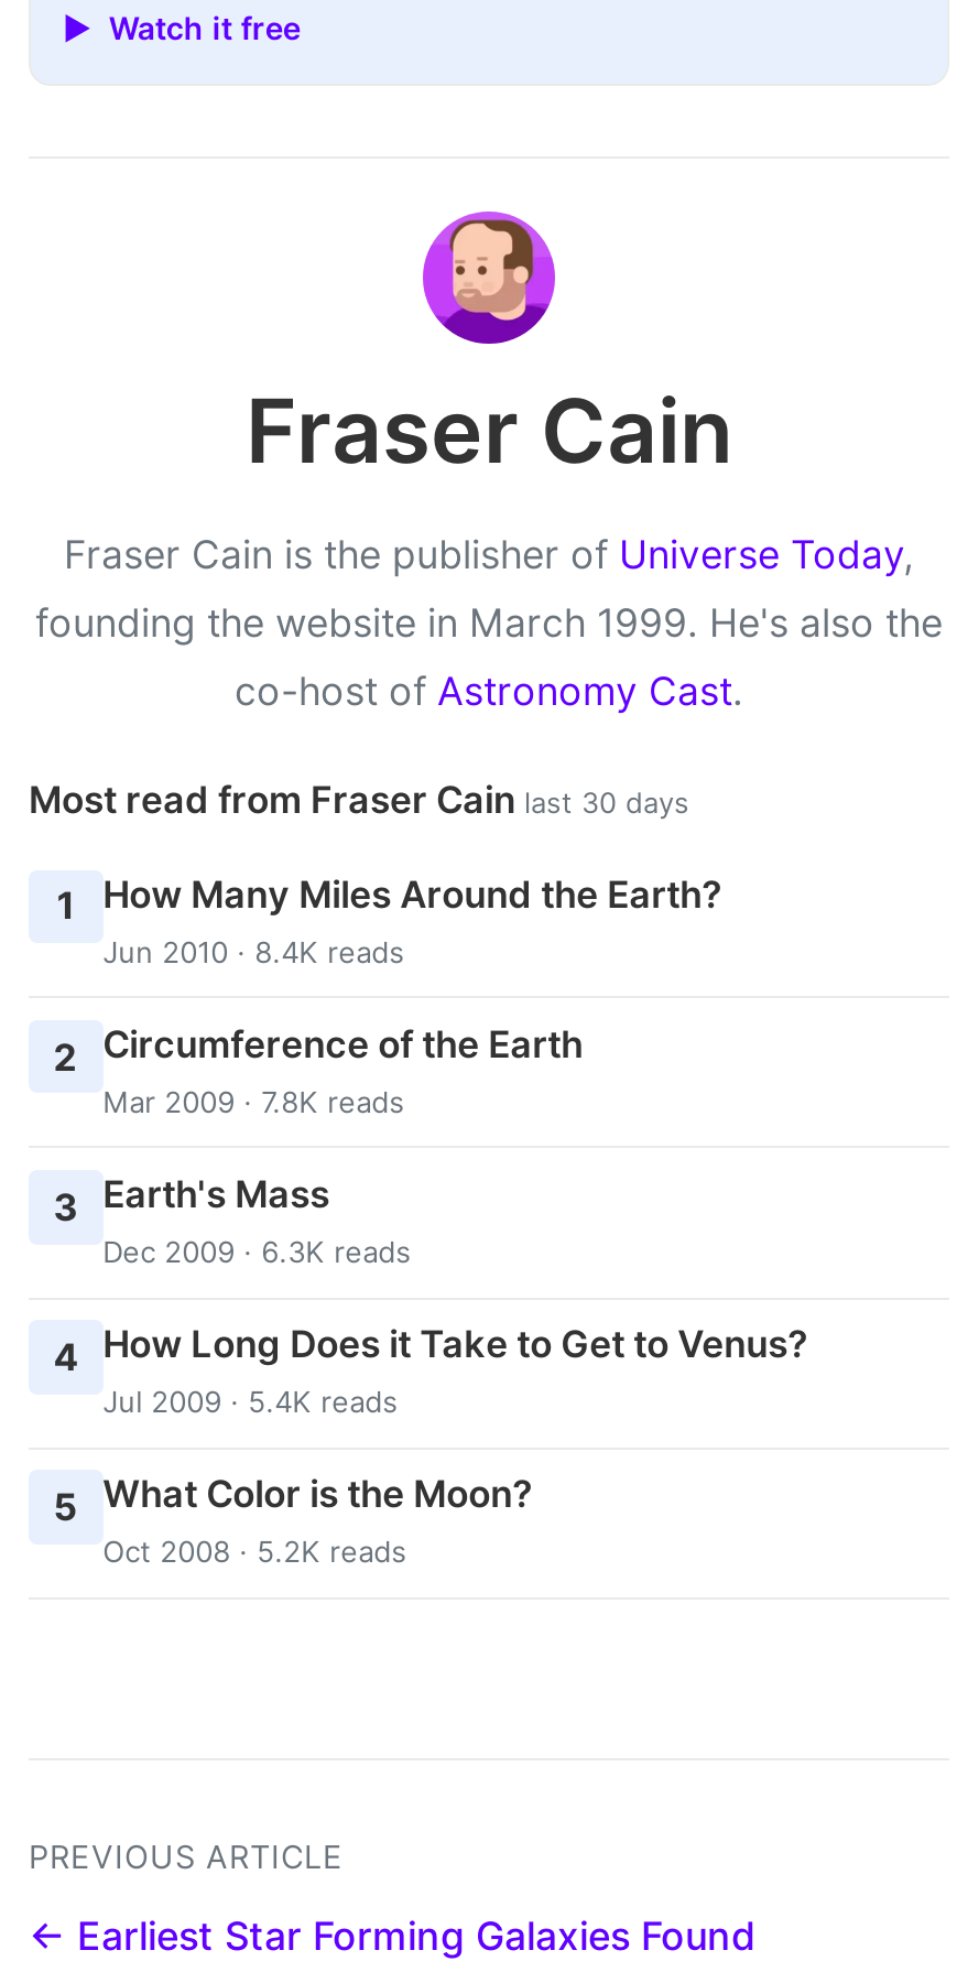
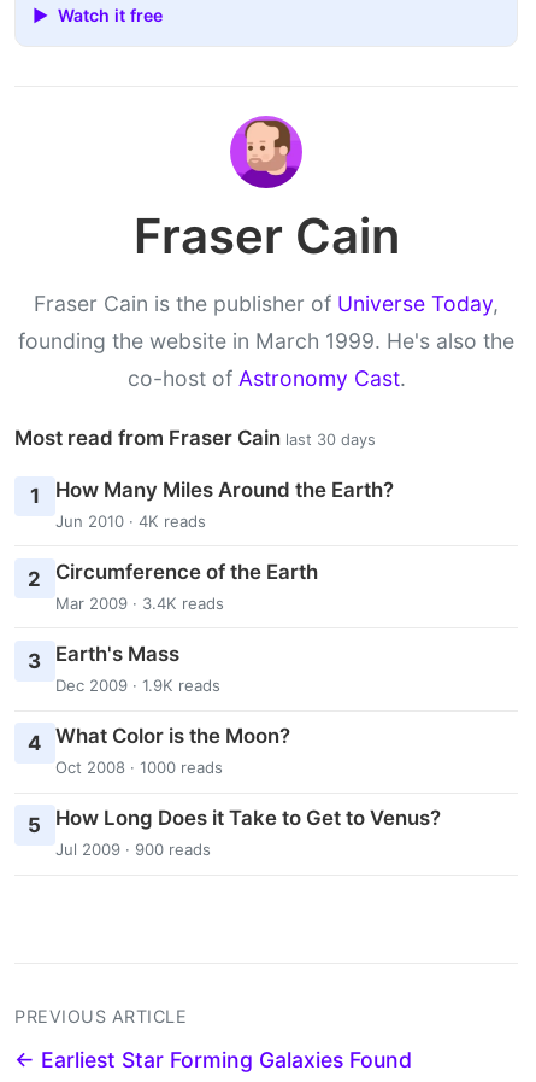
[103,933,404,968] Jun 2010 · 8.4K reads -> [55,511,205,530] Jun 2010 · 4K reads
[103,1083,404,1119] Mar 2009 · 7.8K reads -> [55,593,224,612] Mar 2009 · 3.4K reads
[103,1234,411,1269] Dec 2009 · 6.3K reads -> [55,675,220,695] Dec 2009 · 1.9K reads
[54,1322,807,1419] 4 How Long Does it Take to Get to Venus? | Jul 2009 · 5.4K reads -> [28,724,290,777] 4 What Color is the Moon? | Oct 2008 · 1000 reads
[54,1473,532,1569] 5 What Color is the Moon? | Oct 2008 · 5.2K reads -> [28,806,440,859] 5 How Long Does it Take to Get to Venus? | Jul 2009 · 900 reads

